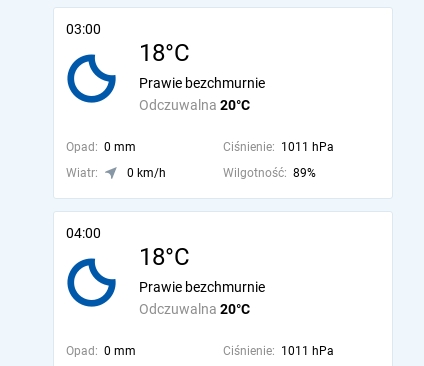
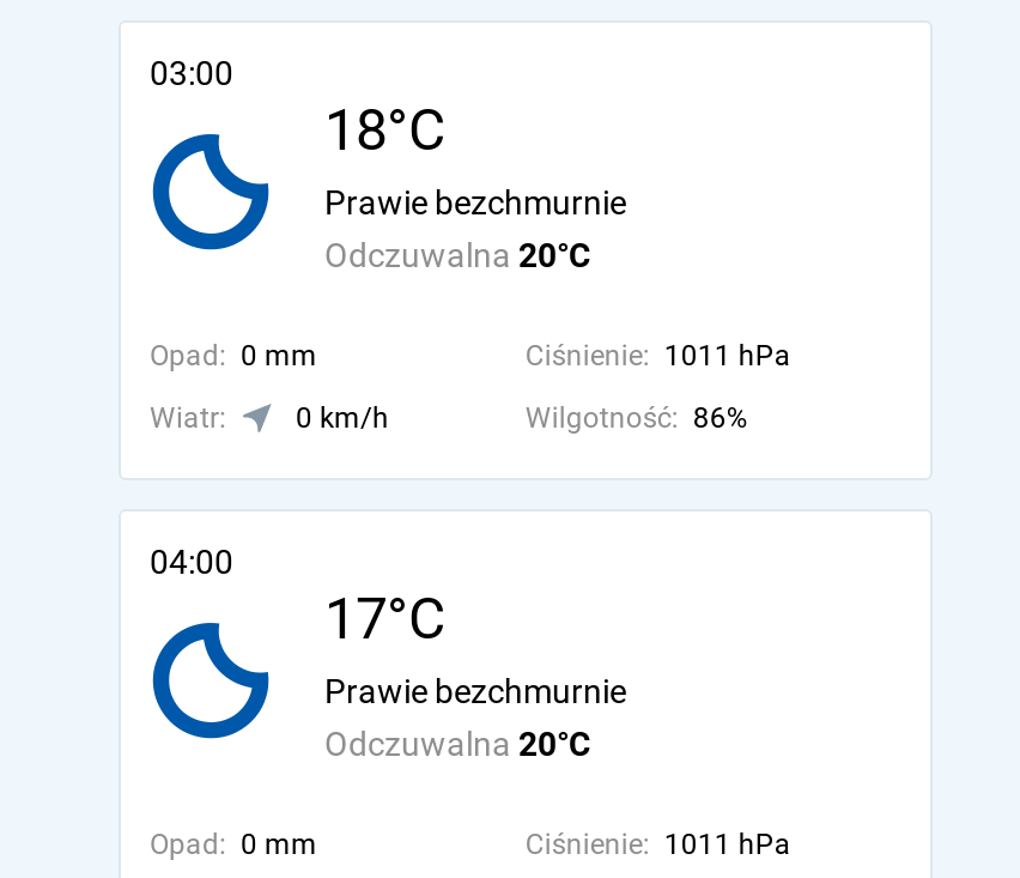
[223,166,316,180] Wilgotność: 89% -> [525,401,748,435] Wilgotność: 86%
[139,243,190,271] 18°C -> [324,586,447,653] 17°C

